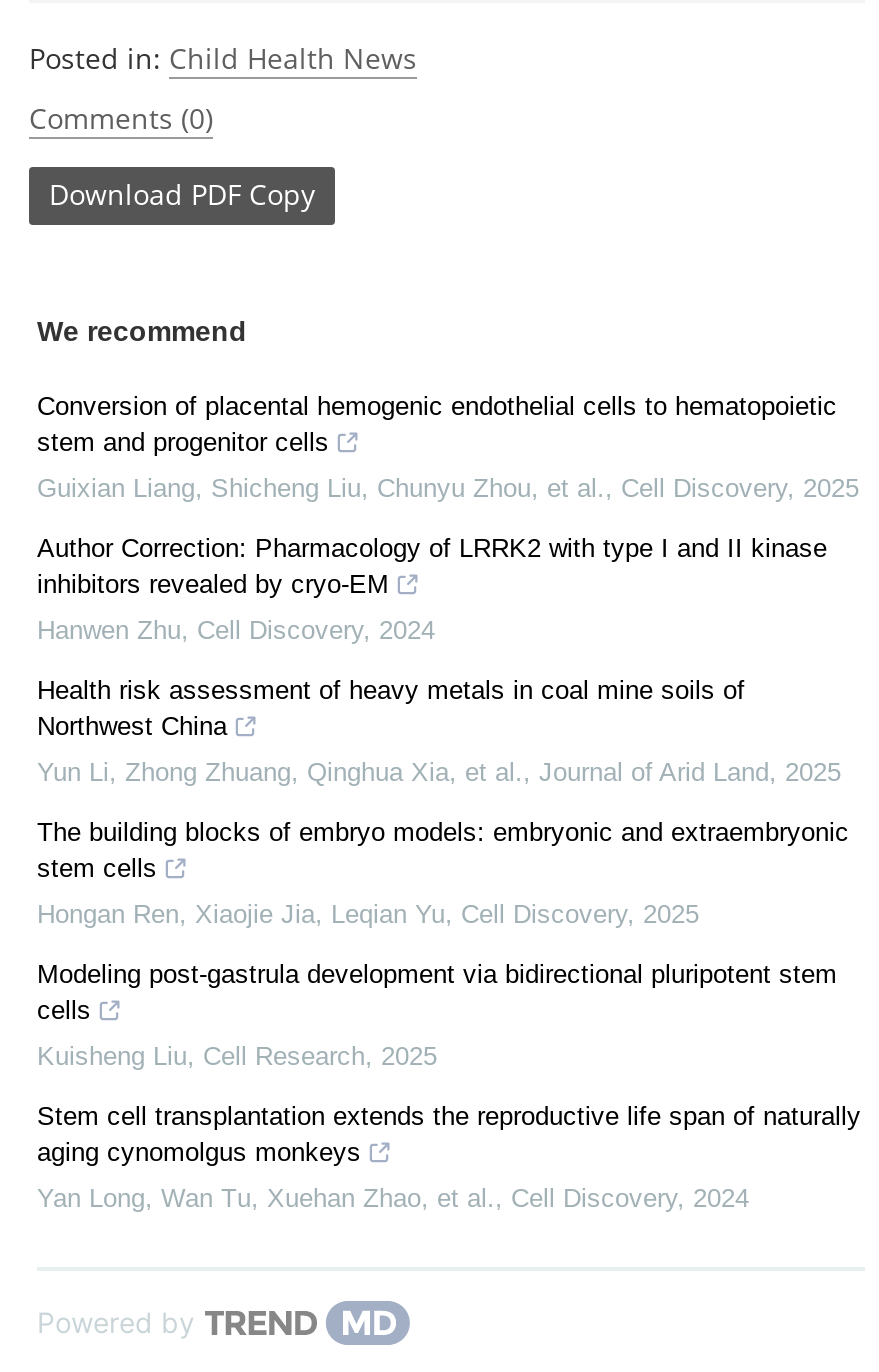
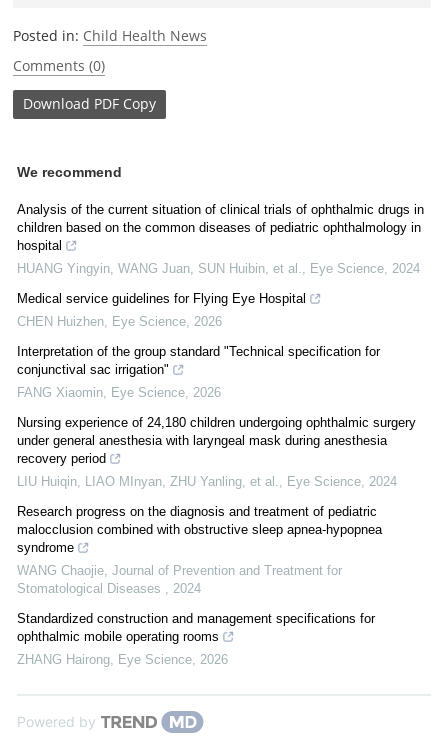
[37,391,837,457] Conversion of placental hemogenic endothelial cells to hematopoietic | stem and progenitor cells -> [17,202,424,253] Analysis of the current situation of clinical trials of ophthalmic drugs in | children based on the common diseases of pediatric ophthalmology in | hospital
[37,473,859,503] Guixian Liang, Shicheng Liu, Chunyu Zhou, et al., Cell Discovery, 2025 -> [17,261,420,276] HUANG Yingyin, WANG Juan, SUN Huibin, et al., Eye Science, 2024
[37,533,827,599] Author Correction: Pharmacology of LRRK2 with type I and II kinase | inhibitors revealed by cryo-EM -> [17,291,306,306] Medical service guidelines for Flying Eye Hospital
[37,615,435,645] Hanwen Zhu, Cell Discovery, 2024 -> [17,314,222,329] CHEN Huizhen, Eye Science, 2026
[37,675,745,741] Health risk assessment of heavy metals in coal mine soils of | Northwest China -> [17,344,380,377] Interpretation of the group standard "Technical specification for | conjunctival sac irrigation"
[37,757,841,787] Yun Li, Zhong Zhuang, Qinghua Xia, et al., Journal of Arid Land, 2025 -> [17,385,221,400] FANG Xiaomin, Eye Science, 2026
[37,817,849,883] The building blocks of embryo models: embryonic and extraembryonic | stem cells -> [17,415,416,466] Nursing experience of 24,180 children undergoing ophthalmic surgery | under general anesthesia with laryngeal mask during anesthesia | recovery period
[37,899,699,929] Hongan Ren, Xiaojie Jia, Leqian Yu, Cell Discovery, 2025 -> [17,474,397,489] LIU Huiqin, LIAO MInyan, ZHU Yanling, et al., Eye Science, 2024
[37,959,837,1025] Modeling post-gastrula development via bidirectional pluripotent stem | cells -> [17,504,382,555] Research progress on the diagnosis and treatment of pediatric | malocclusion combined with obstructive sleep apnea-hypopnea | syndrome
[37,1041,437,1071] Kuisheng Liu, Cell Research, 2025 -> [17,563,342,596] WANG Chaojie, Journal of Prevention and Treatment for | Stomatological Diseases, 2024
[37,1101,861,1167] Stem cell transplantation extends the reproductive life span of naturally | aging cynomolgus monkeys -> [17,611,375,644] Standardized construction and management specifications for | ophthalmic mobile operating rooms
[37,1183,749,1213] Yan Long, Wan Tu, Xuehan Zhao, et al., Cell Discovery, 2024 -> [17,652,228,667] ZHANG Hairong, Eye Science, 2026

